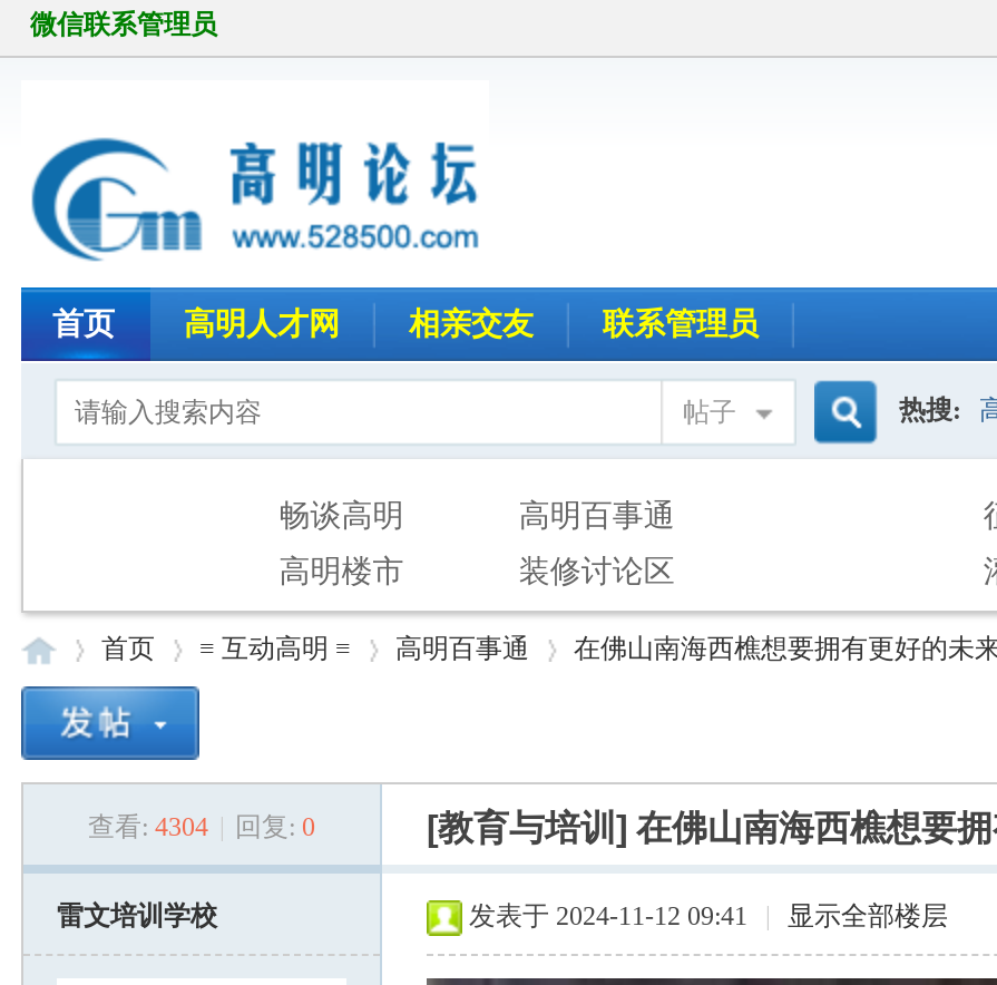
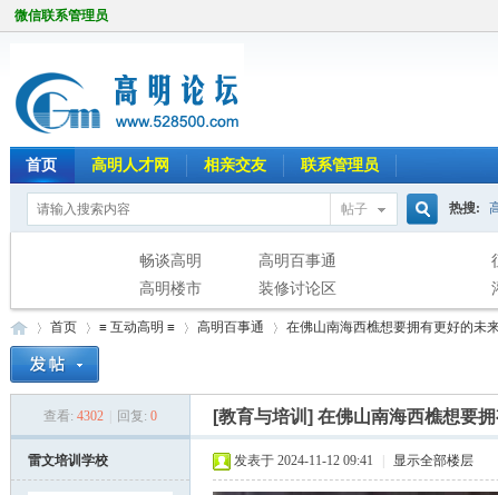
[88,811,208,842] 查看: 4304 -> [43,408,104,424] 查看: 4302

